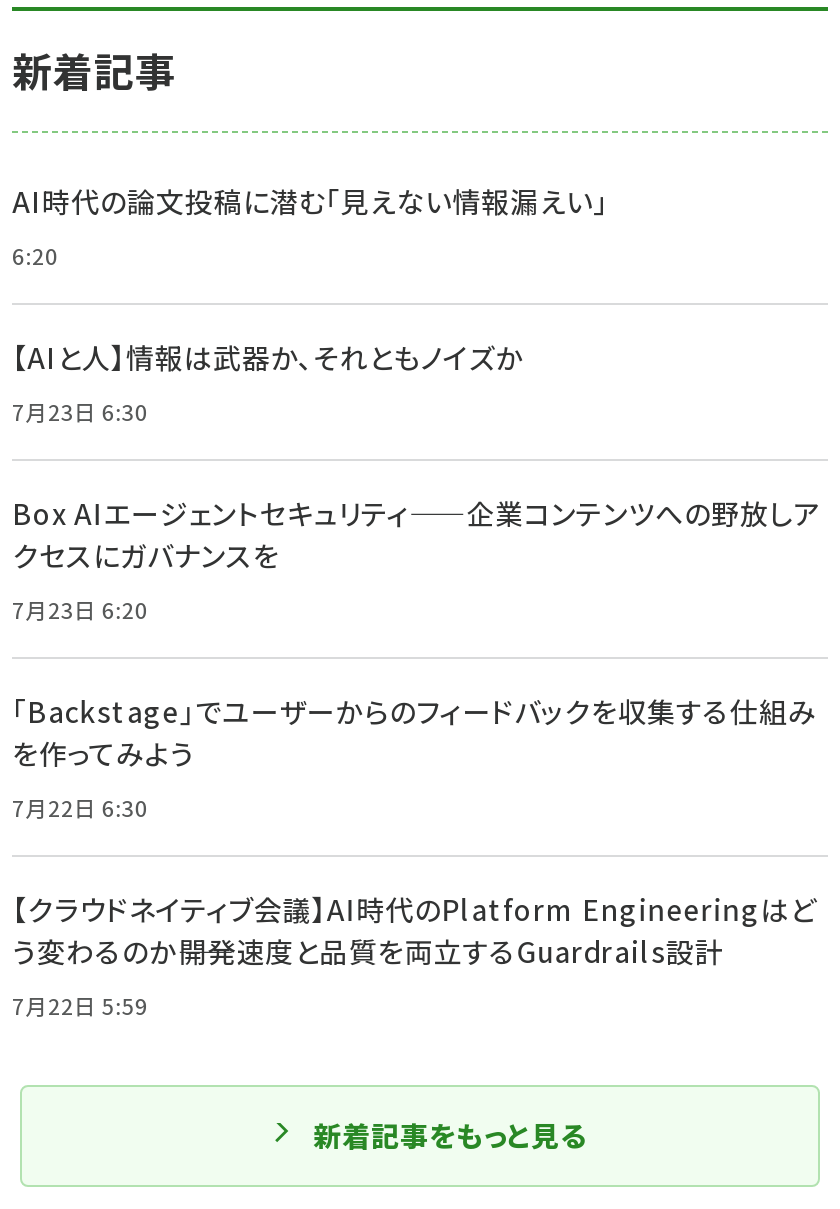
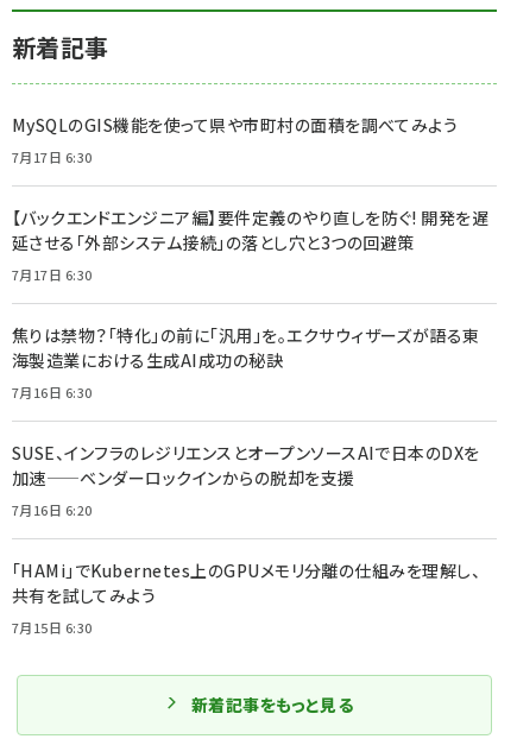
[12,181,608,271] AI時代の論文投稿に潜む「見えない情報漏えい」 | 6:20 -> [12,113,458,166] MySQLのGIS機能を使って県や市町村の面積を調べてみよう | 7月17日 6:30
[12,337,524,427] 【AIと人】情報は武器か、それともノイズか | 7月23日 6:30 -> [12,206,489,284] 【バックエンドエンジニア編】要件定義のやり直しを防ぐ! 開発を遅 | 延させる「外部システム接続」の落とし穴と3つの回避策 | 7月17日 6:30
[12,493,821,625] Box AIエージェントセキュリティ——企業コンテンツへの野放しア | クセスにガバナンスを | 7月23日 6:20 -> [12,323,480,402] 焦りは禁物？「特化」の前に「汎用」を。エクサウィザーズが語る東 | 海製造業における生成AI成功の秘訣 | 7月16日 6:30
[12,691,817,823] 「Backstage」でユーザーからのフィードバックを収集する仕組み | を作ってみよう | 7月22日 6:30 -> [12,441,480,519] SUSE、インフラのレジリエンスとオープンソースAIで日本のDXを | 加速——ベンダーロックインからの脱却を支援 | 7月16日 6:20
[12,889,816,1021] 【クラウドネイティブ会議】AI時代のPlatform Engineeringはど | う変わるのか――開発速度と品質を両立するGuardrails設計 | 7月22日 5:59 -> [12,558,481,637] 「HAMi」でKubernetes上のGPUメモリ分離の仕組みを理解し、 | 共有を試してみよう | 7月15日 6:30

